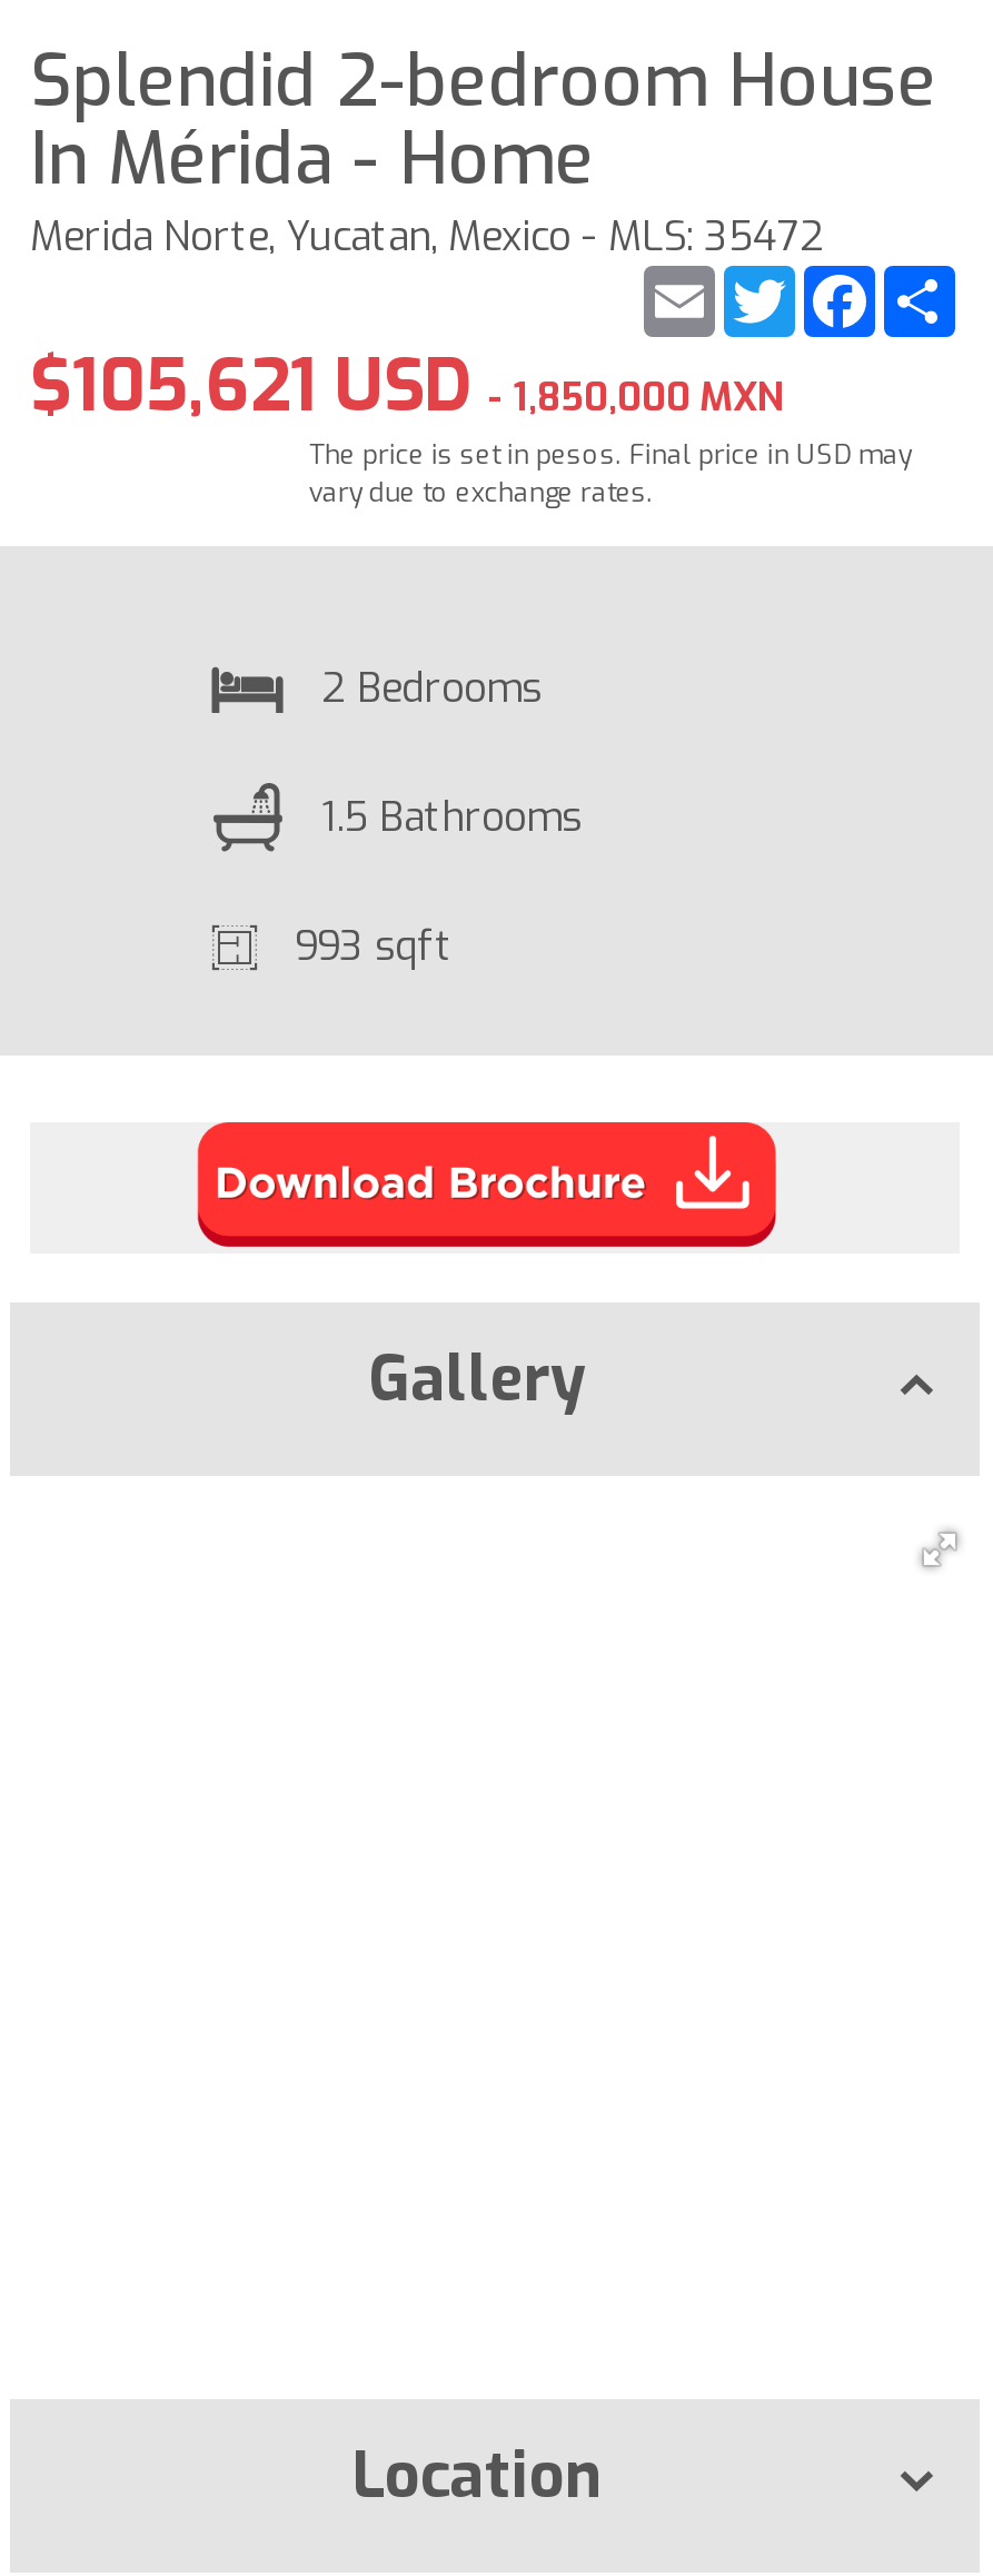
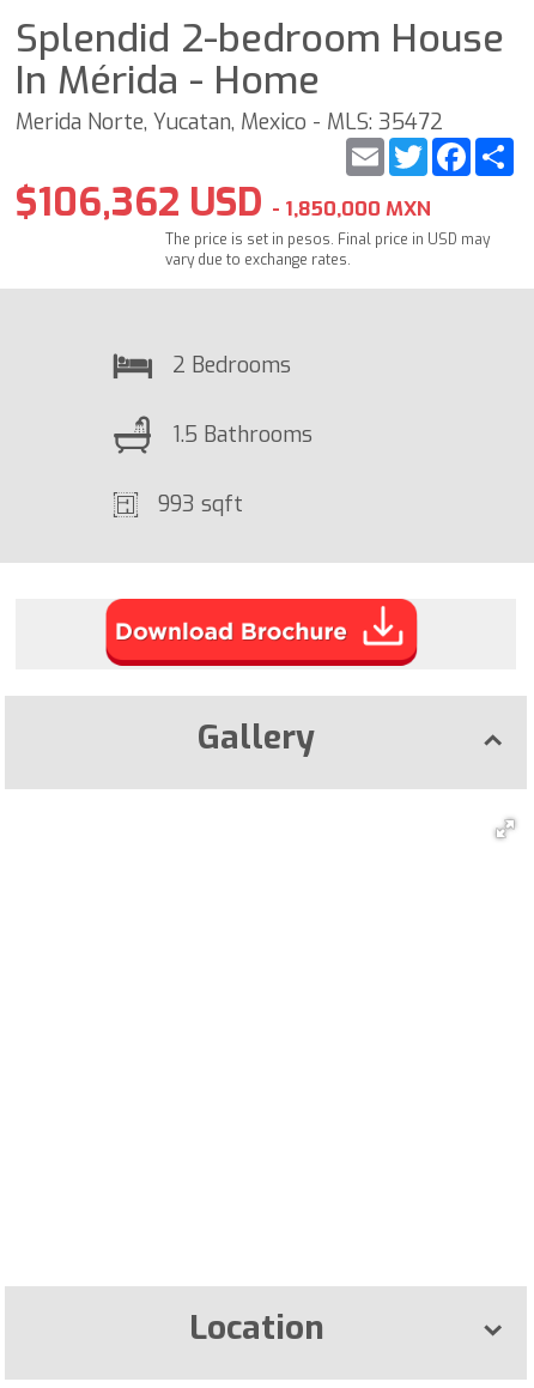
[30,339,784,433] $105,621 USD - 1,850,000 MXN -> [16,177,431,228] $106,362 USD - 1,850,000 MXN

